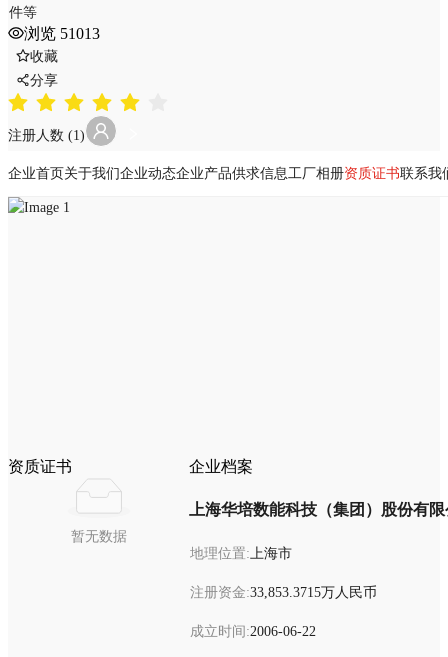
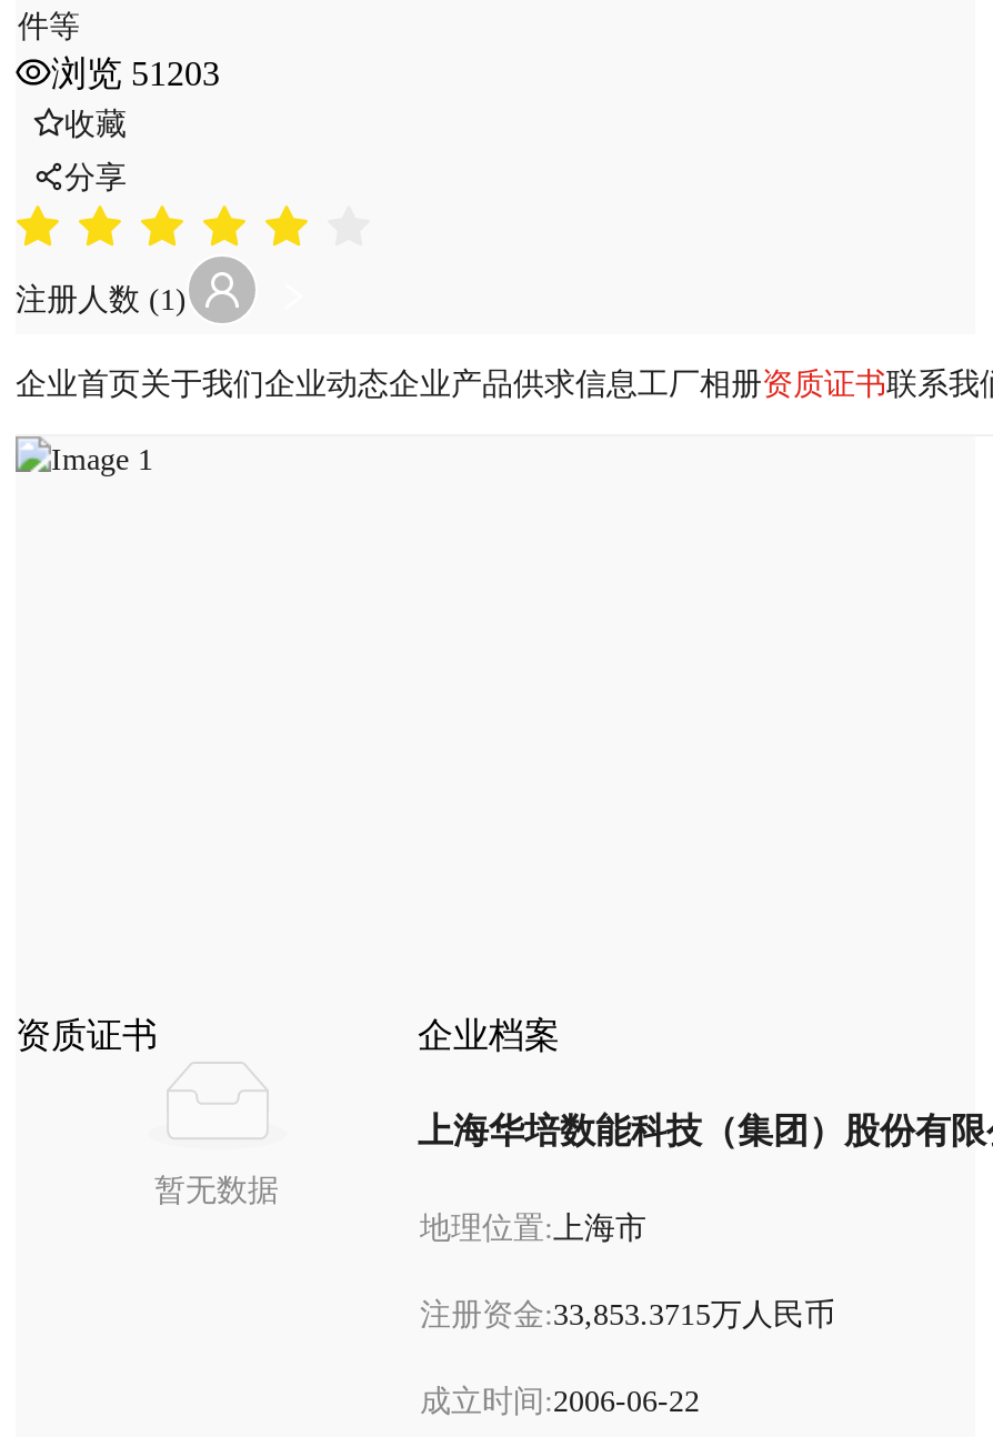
[24,25,100,42] 浏览 51013 -> [51,54,220,92] 浏览 51203

